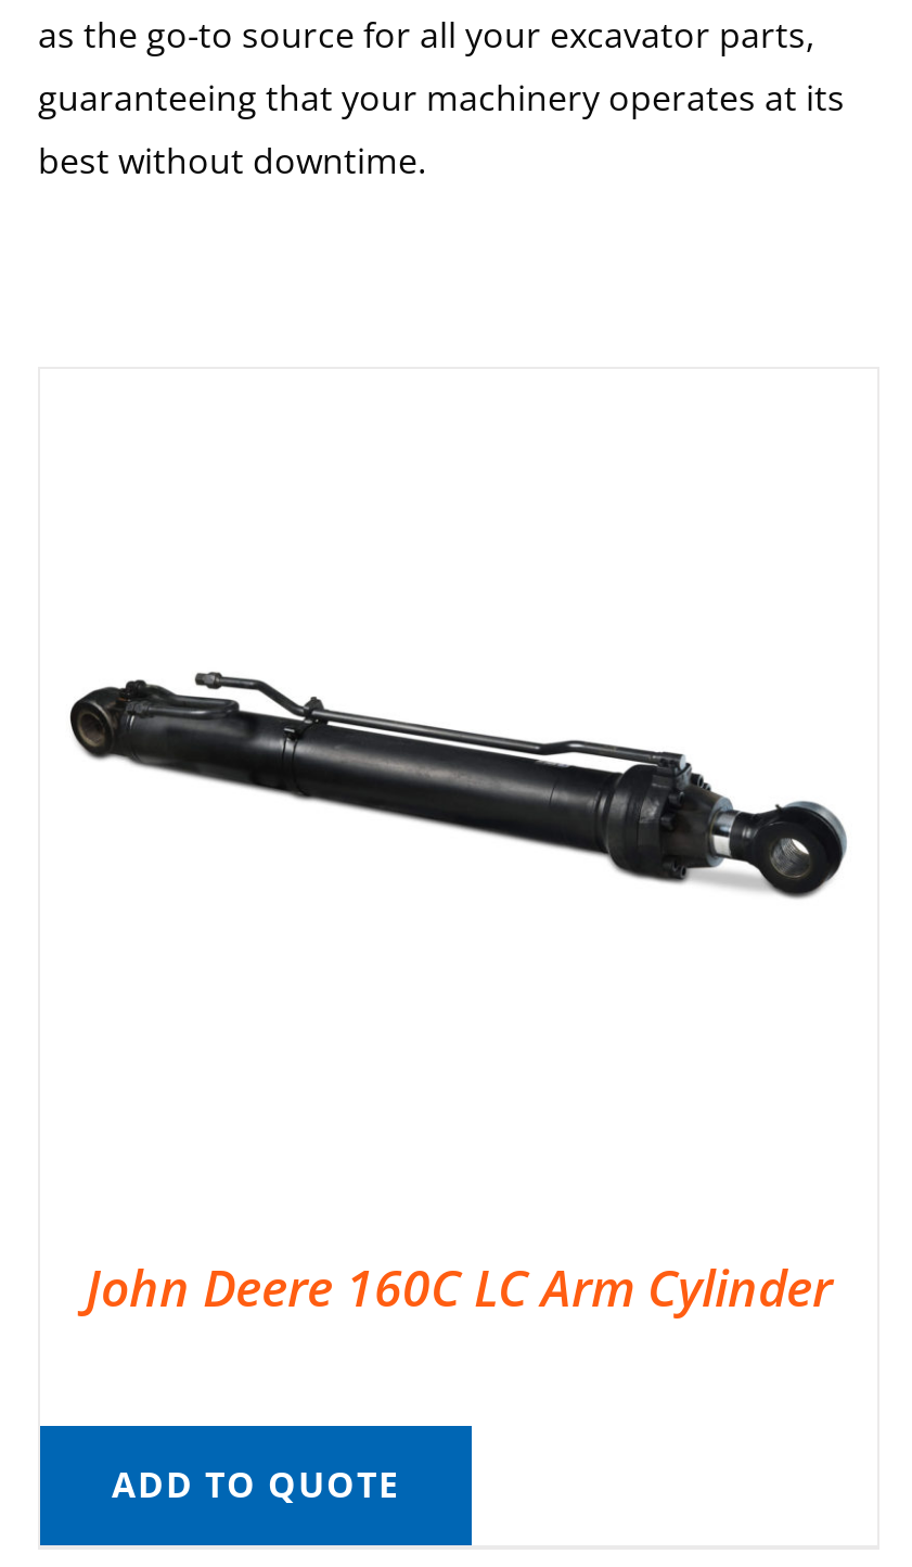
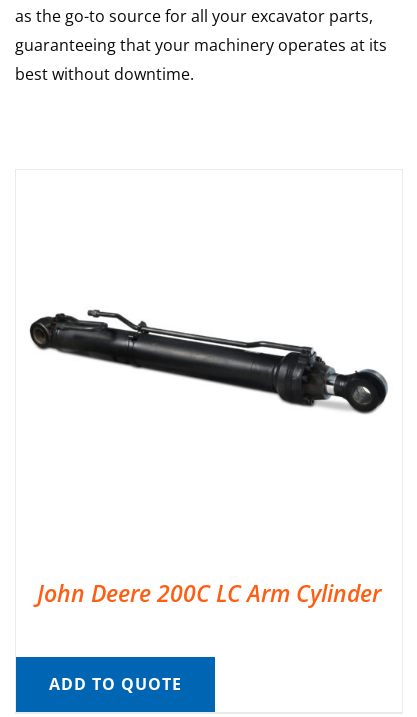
[86,1253,832,1322] John Deere 160C LC Arm Cylinder -> [37,577,381,609] John Deere 200C LC Arm Cylinder

